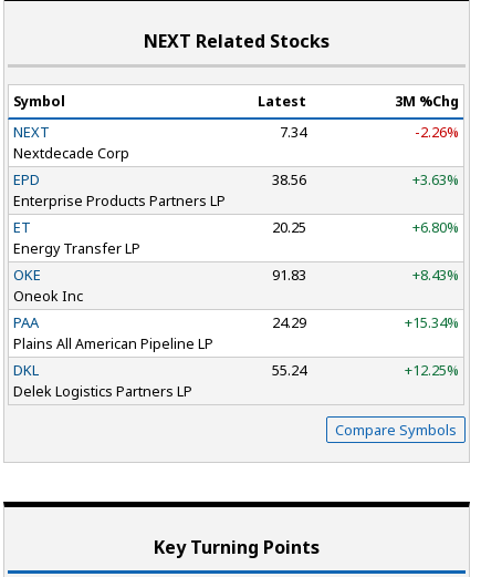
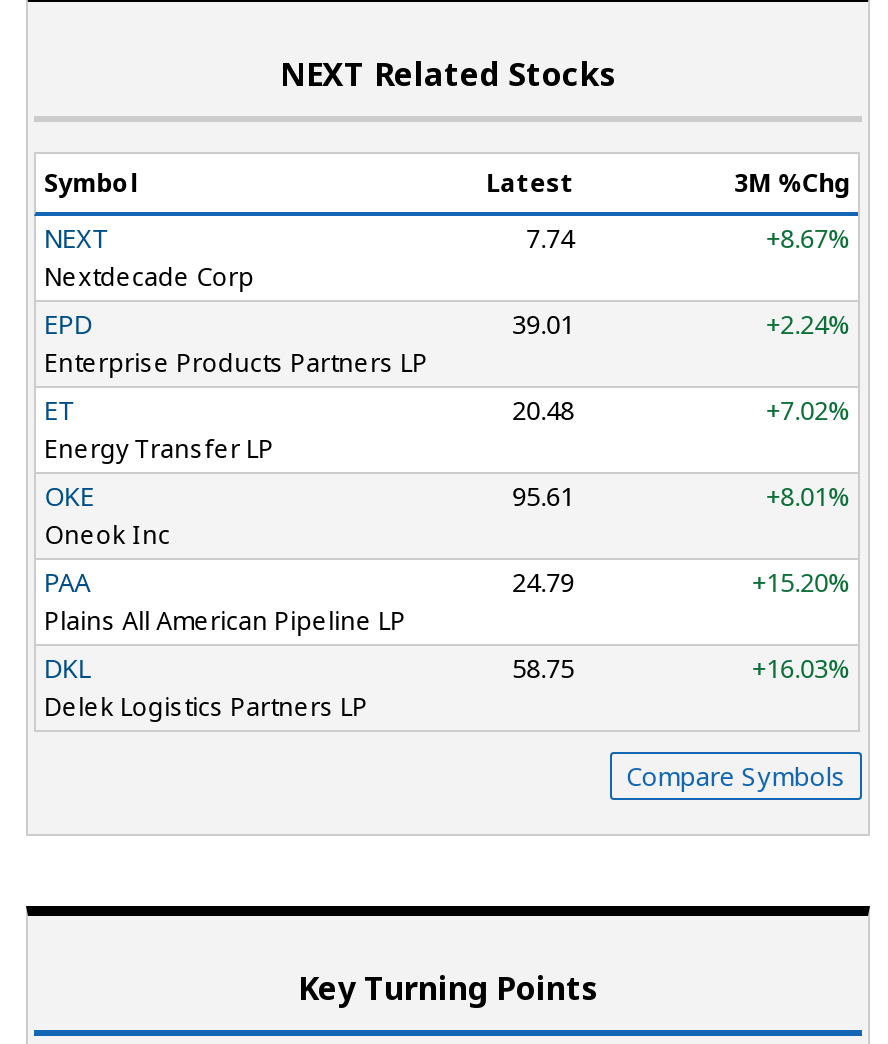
[280,122,306,142] 7.34 -> [526,220,574,256] 7.74
[415,122,459,142] -2.26% -> [766,220,850,256] +8.67%
[272,169,306,189] 38.56 -> [512,306,574,342] 39.01
[413,169,459,189] +3.63% -> [766,306,850,342] +2.24%
[272,217,306,237] 20.25 -> [512,392,574,428] 20.48
[413,217,459,237] +6.80% -> [766,392,850,428] +7.02%
[272,265,306,285] 91.83 -> [512,478,574,514] 95.61
[413,265,459,285] +8.43% -> [766,478,850,514] +8.01%
[272,312,306,332] 24.29 -> [512,564,574,600] 24.79
[405,312,459,332] +15.34% -> [752,564,850,600] +15.20%
[272,360,306,380] 55.24 -> [512,650,574,686] 58.75
[405,360,459,380] +12.25% -> [752,650,850,686] +16.03%

